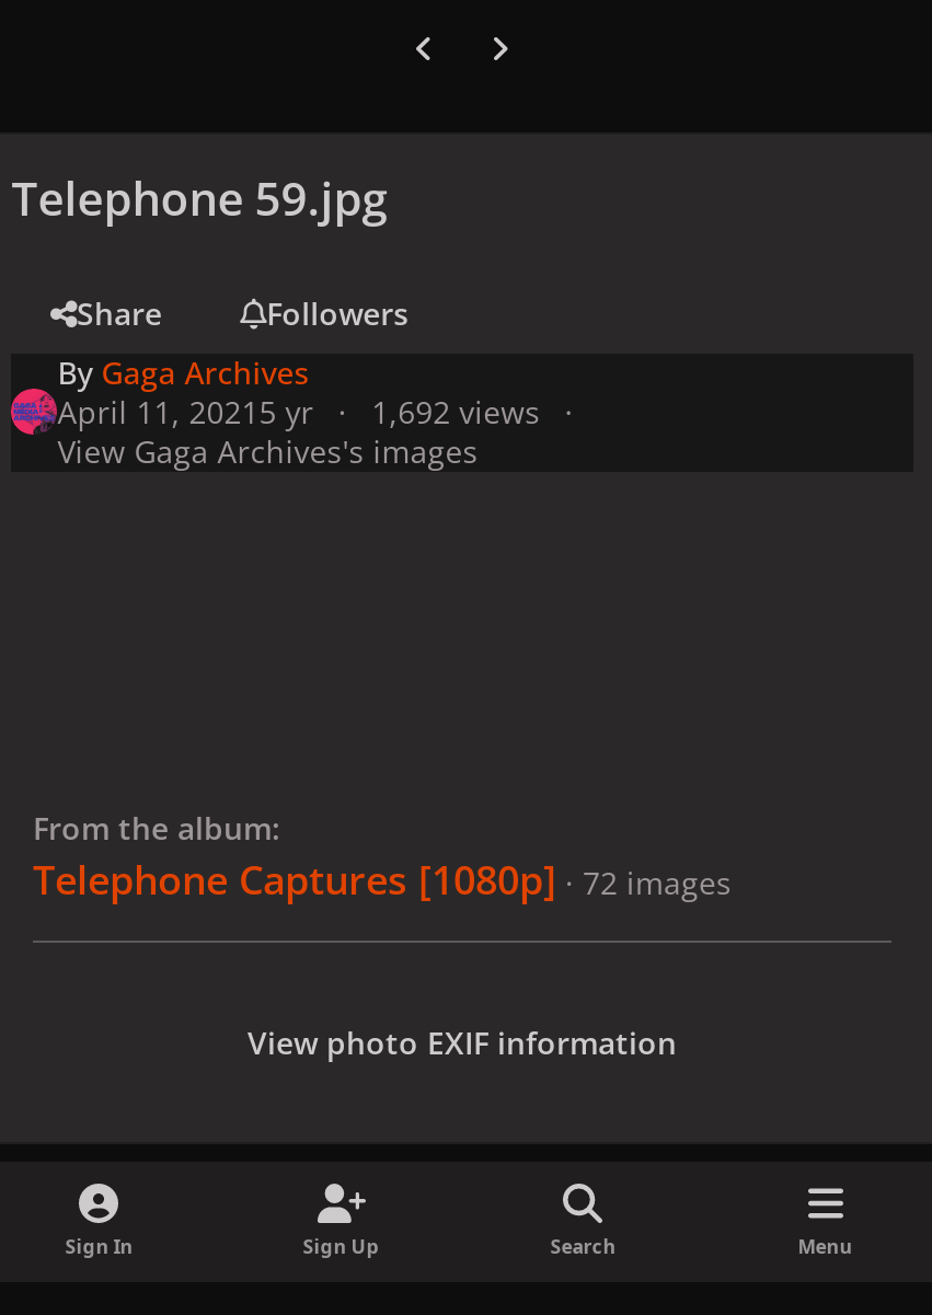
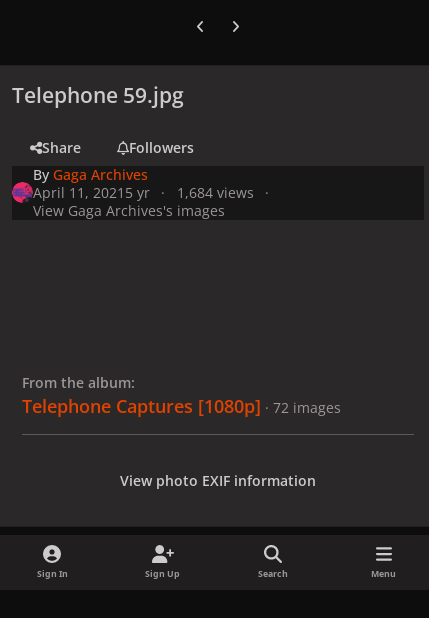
[57,390,540,431] April 11, 2021 5 yr 1,692 views -> [33,182,254,201] April 11, 2021 5 yr 1,684 views

